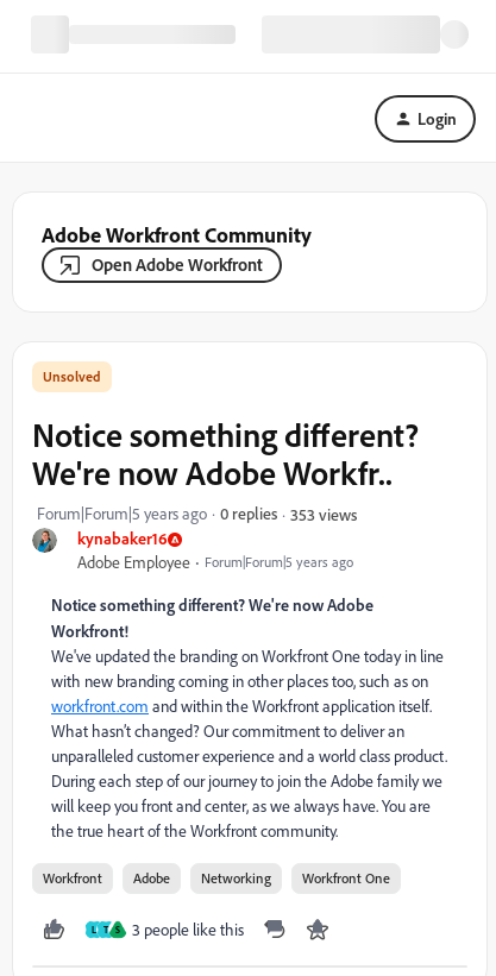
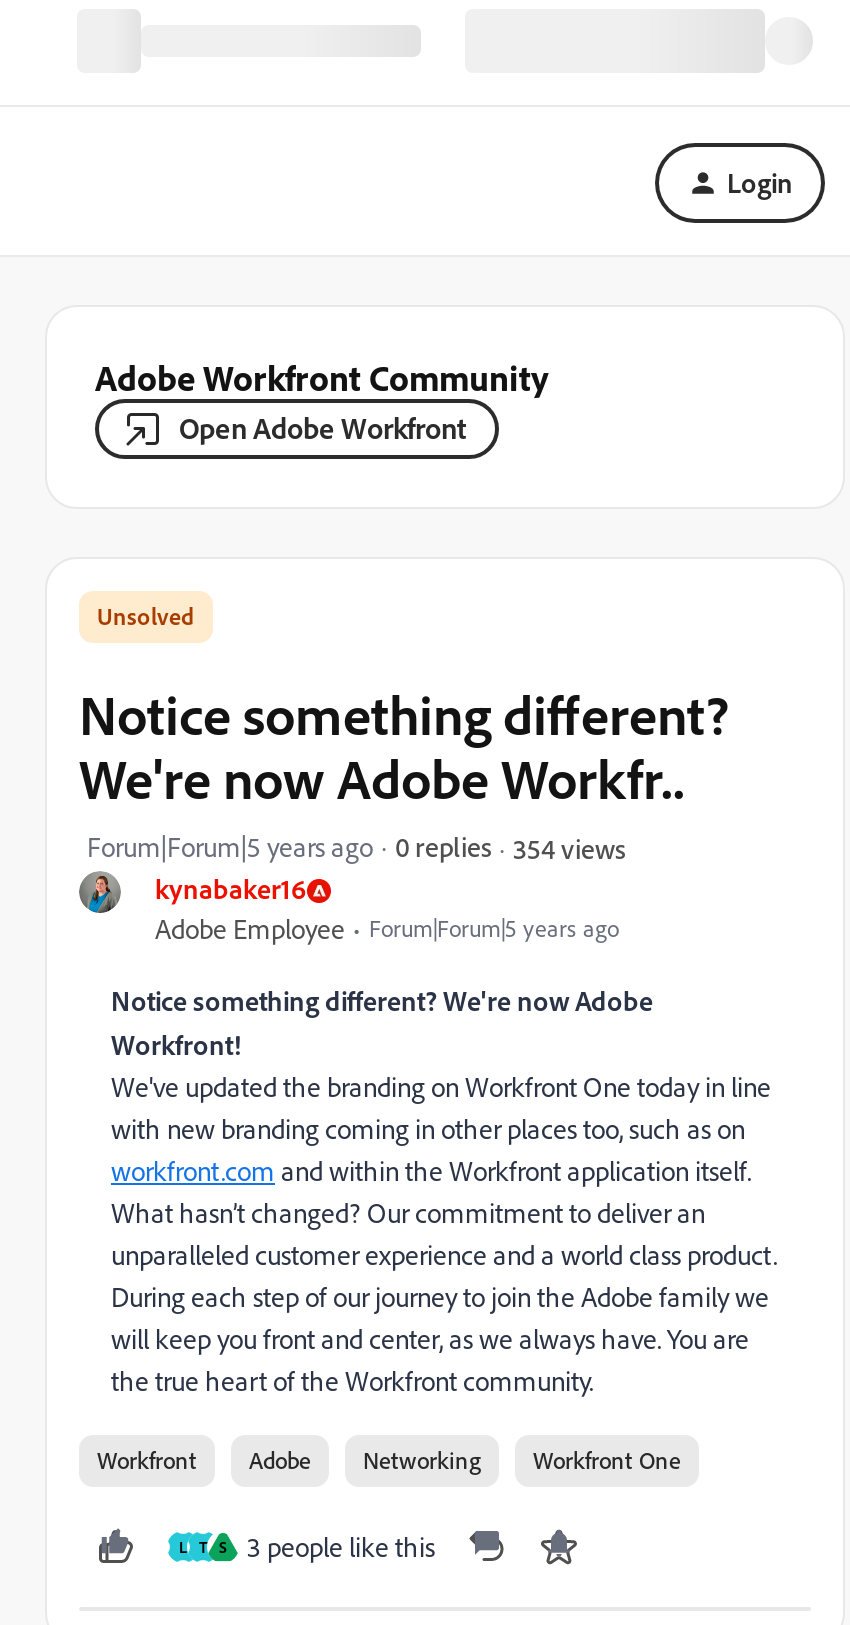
[290,503,357,524] 353 views -> [513,830,625,864] 354 views

